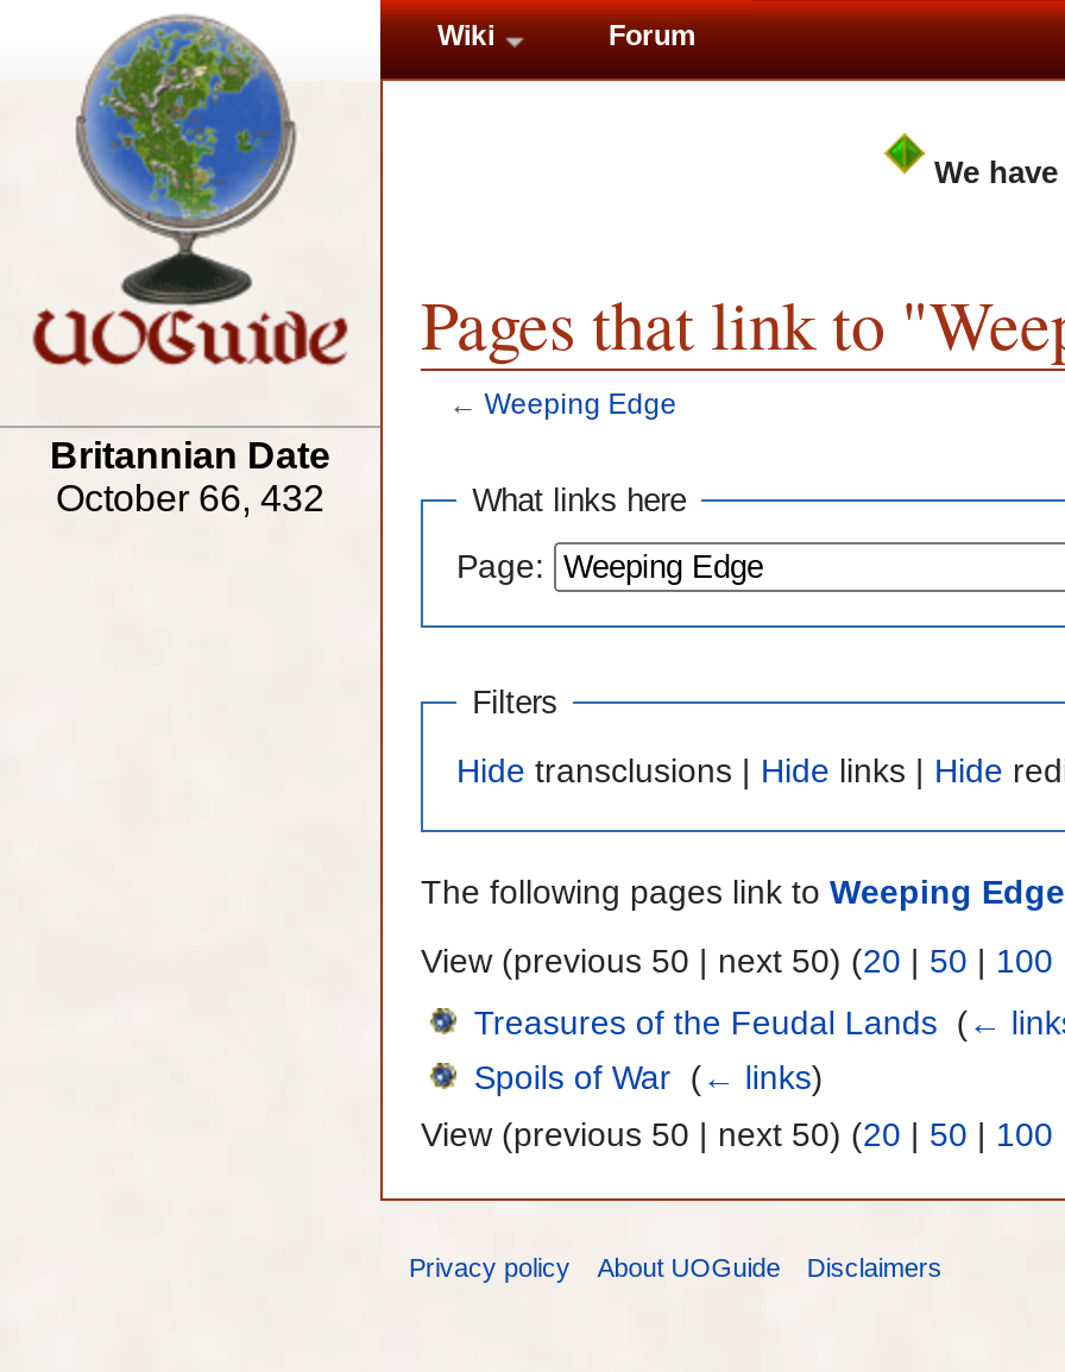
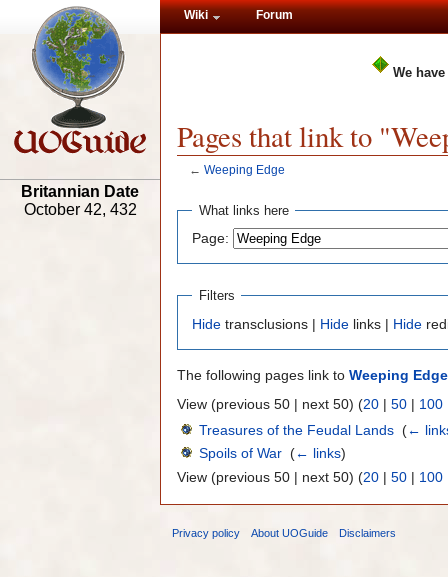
[56,479,324,519] October 66, 432 -> [23,201,136,218] October 42, 432

